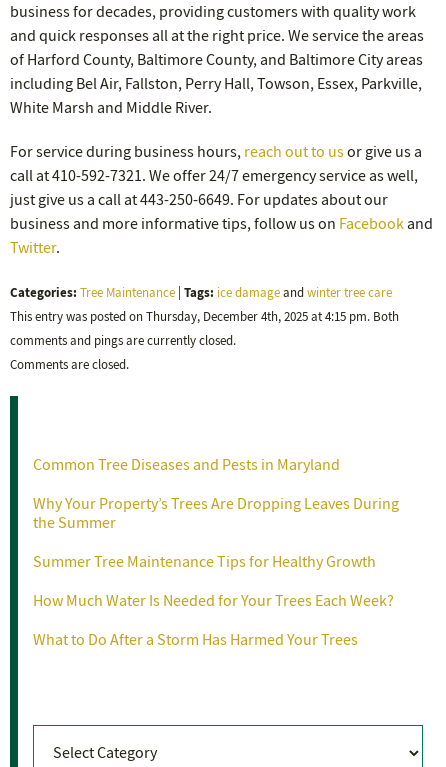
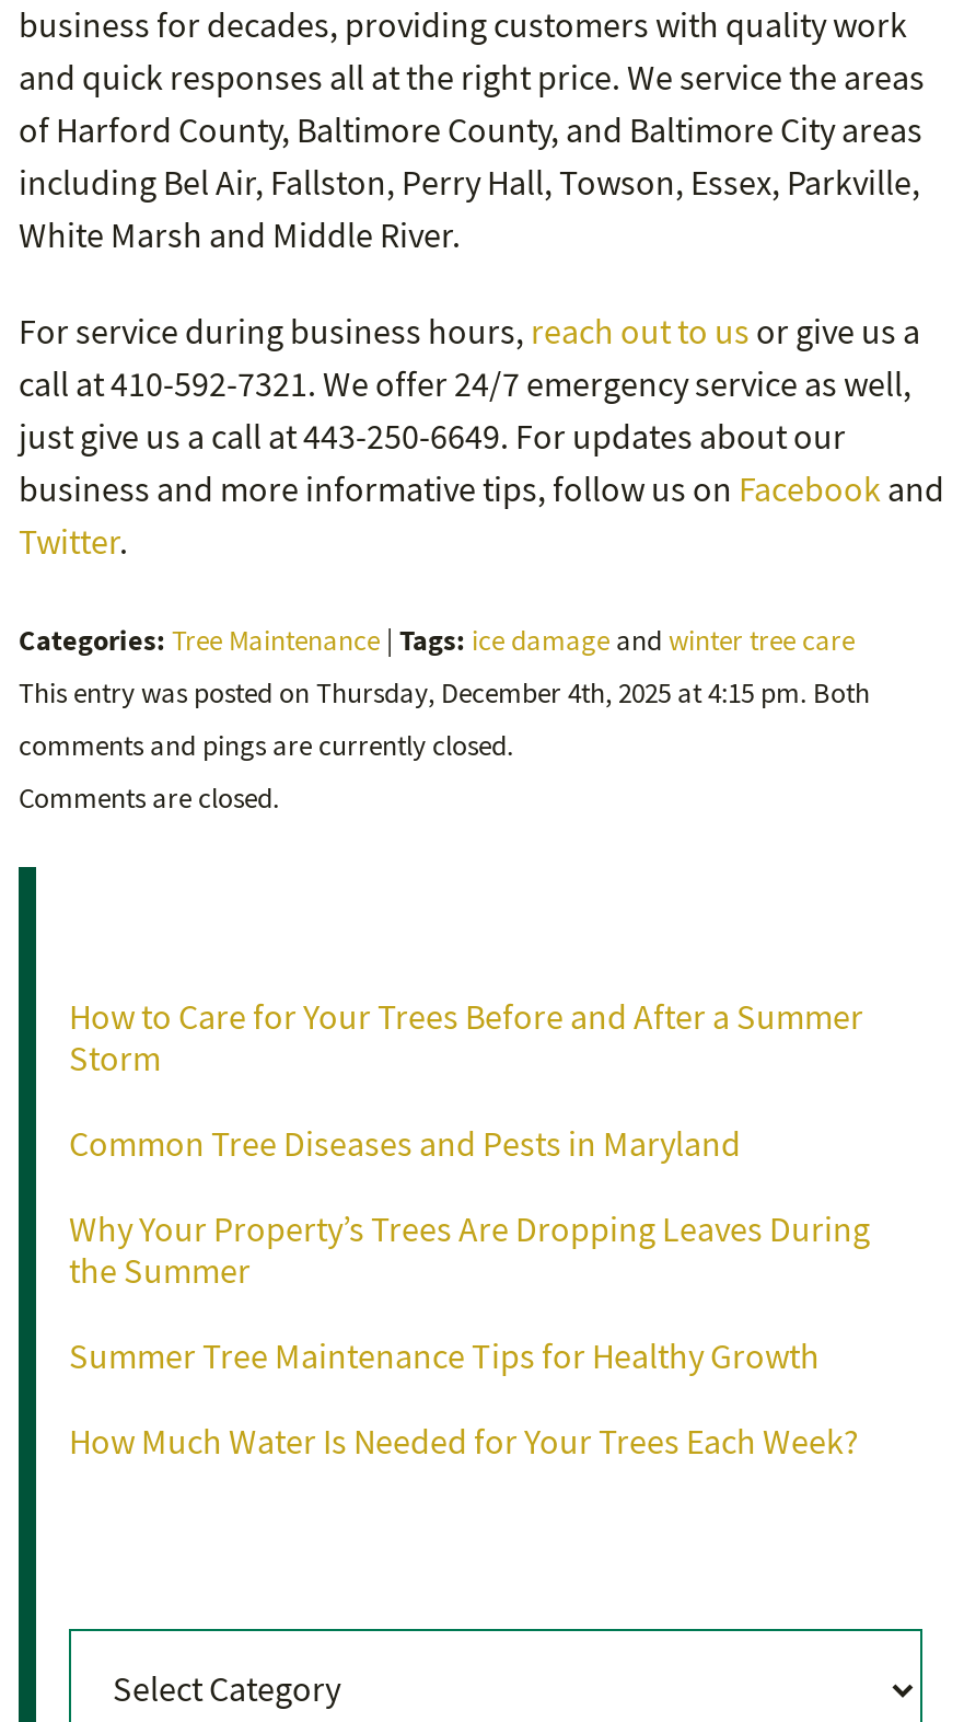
none -> [69,996,863,1081] How to Care for Your Trees Before and After a Summer | Storm
moved [33,455,399,611] -> [69,1123,870,1465]: Common Tree Diseases and Pests in Maryland | Why Your Property’s Trees Are Dropping Leaves During | the Summer | Summer Tree Maintenance Tips for Healthy Growth | How Much Water Is Needed for Your Trees Each Week?
[33,630,358,650] What to Do After a Storm Has Harmed Your Trees -> none

